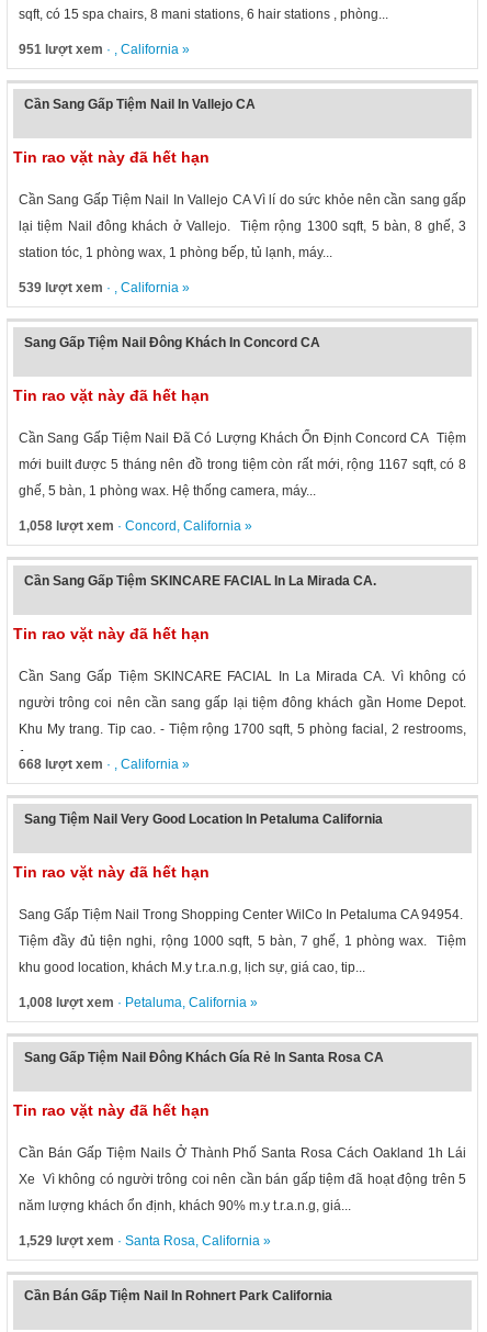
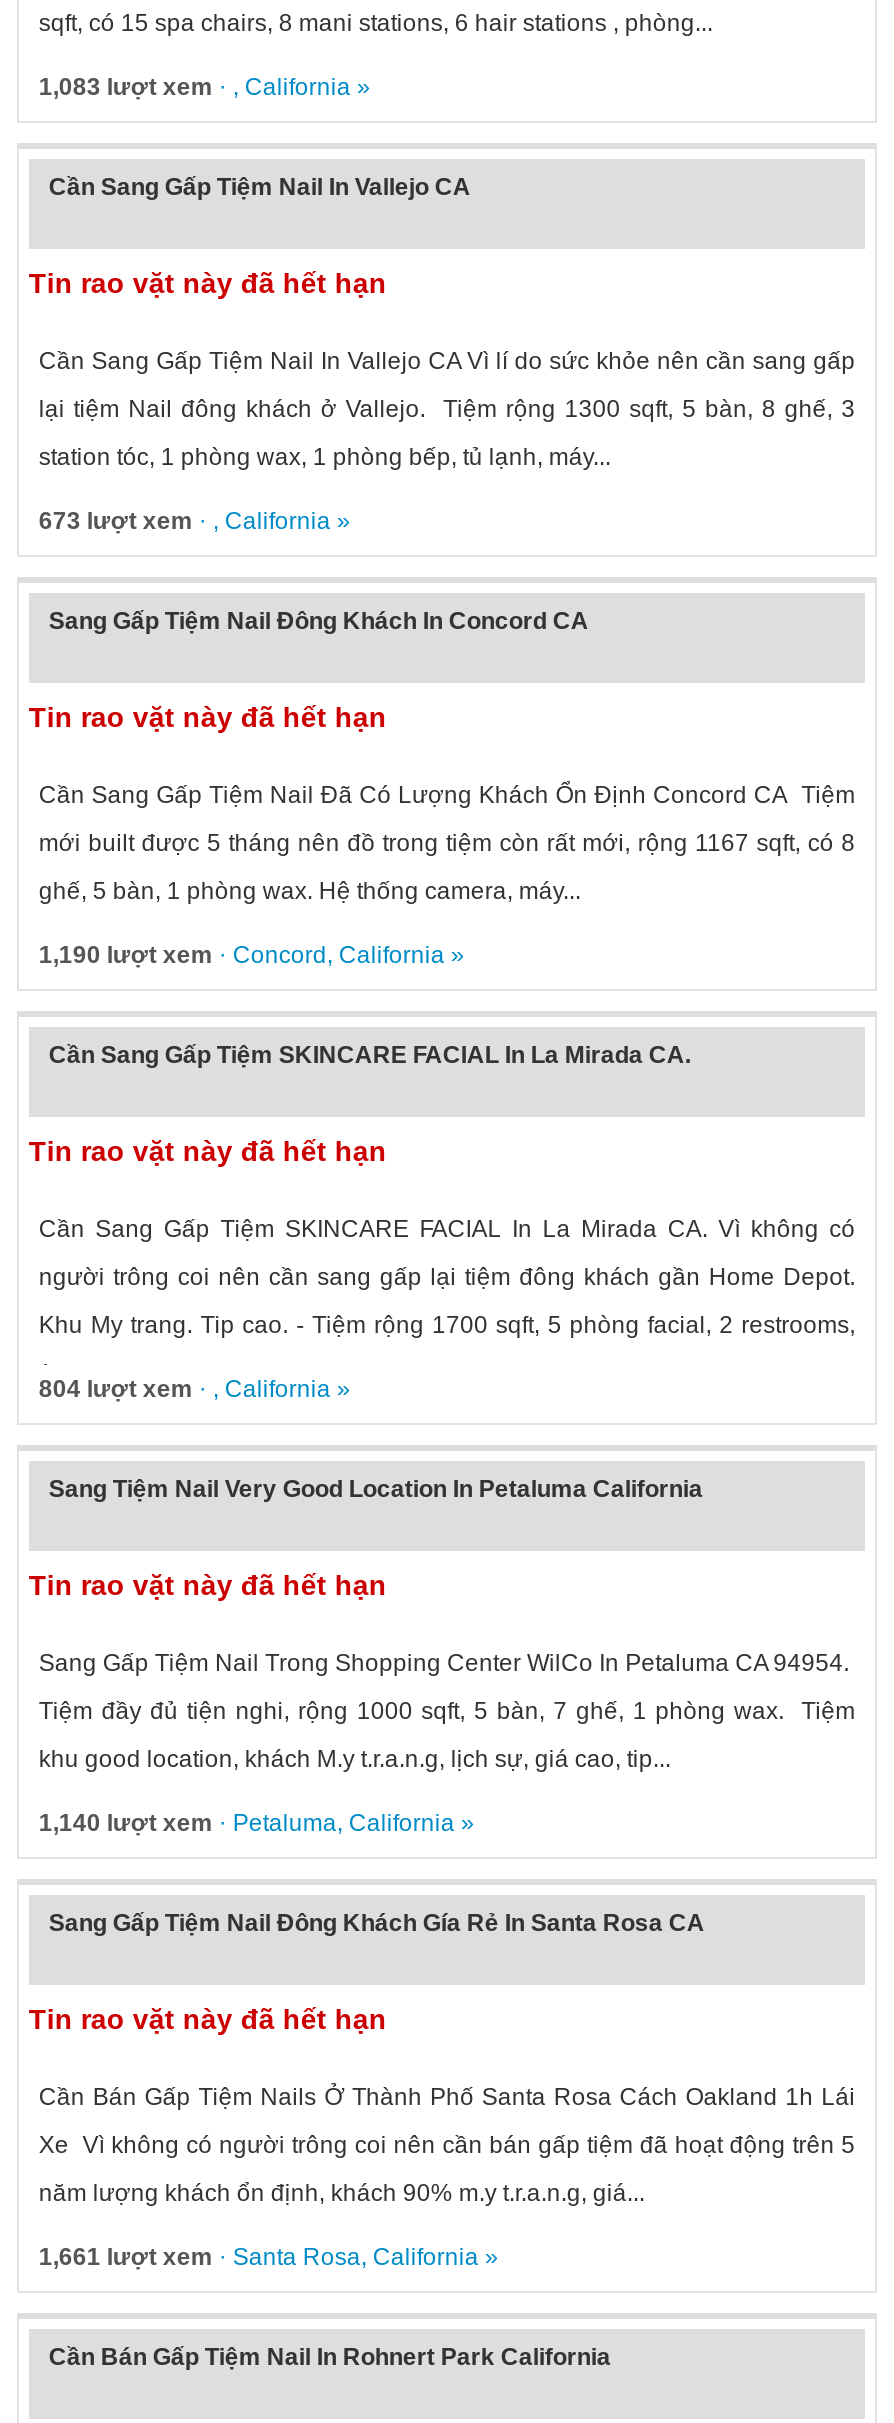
[19,42,190,57] 951 lượt xem · , California» -> [39,73,371,101] 1,083 lượt xem · , California»
[19,280,190,295] 539 lượt xem · , California» -> [39,507,351,535] 673 lượt xem · , California»
[19,518,252,534] 1,058 lượt xem · Concord, California» -> [39,941,465,969] 1,190 lượt xem · Concord, California»
[19,757,190,772] 668 lượt xem · , California» -> [39,1375,351,1403] 804 lượt xem · , California»
[19,995,258,1010] 1,008 lượt xem · Petaluma, California» -> [39,1809,475,1837] 1,140 lượt xem · Petaluma, California»
[19,1233,271,1249] 1,529 lượt xem · Santa Rosa, California» -> [39,2243,499,2271] 1,661 lượt xem · Santa Rosa, California»

